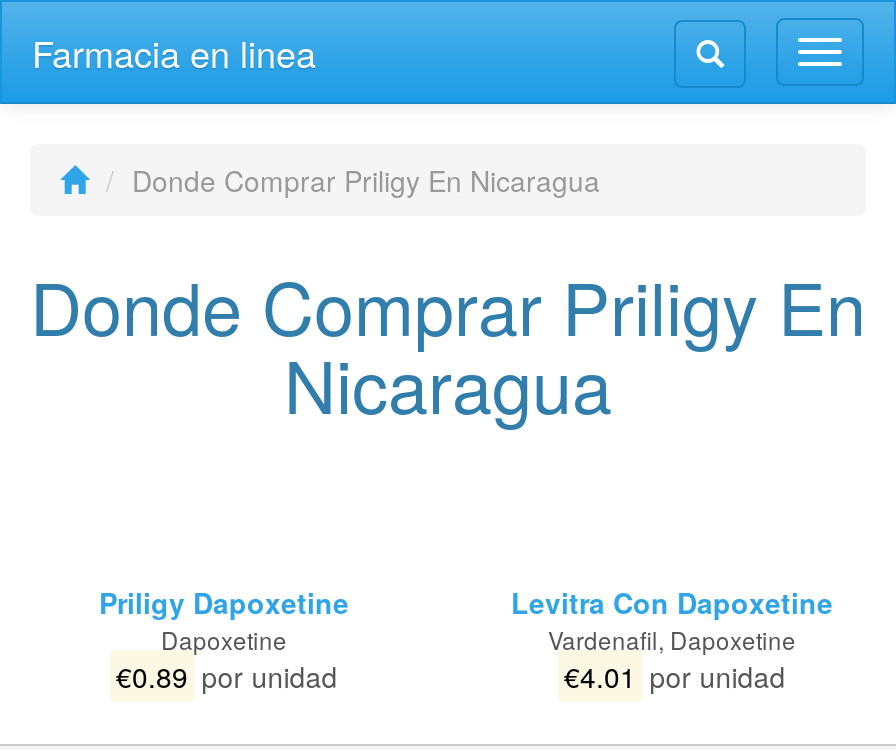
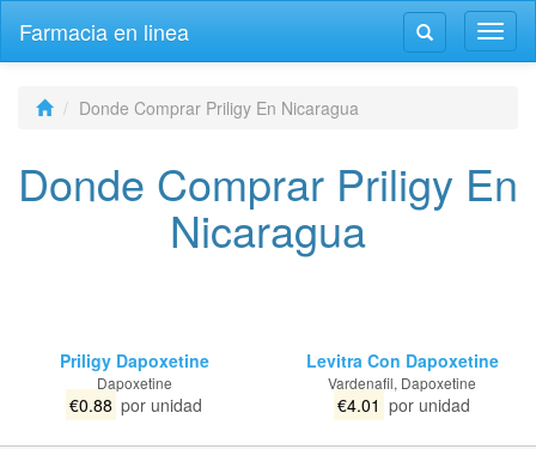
[116,656,338,696] €0.89 por unidad -> [69,393,202,417] €0.88 por unidad

